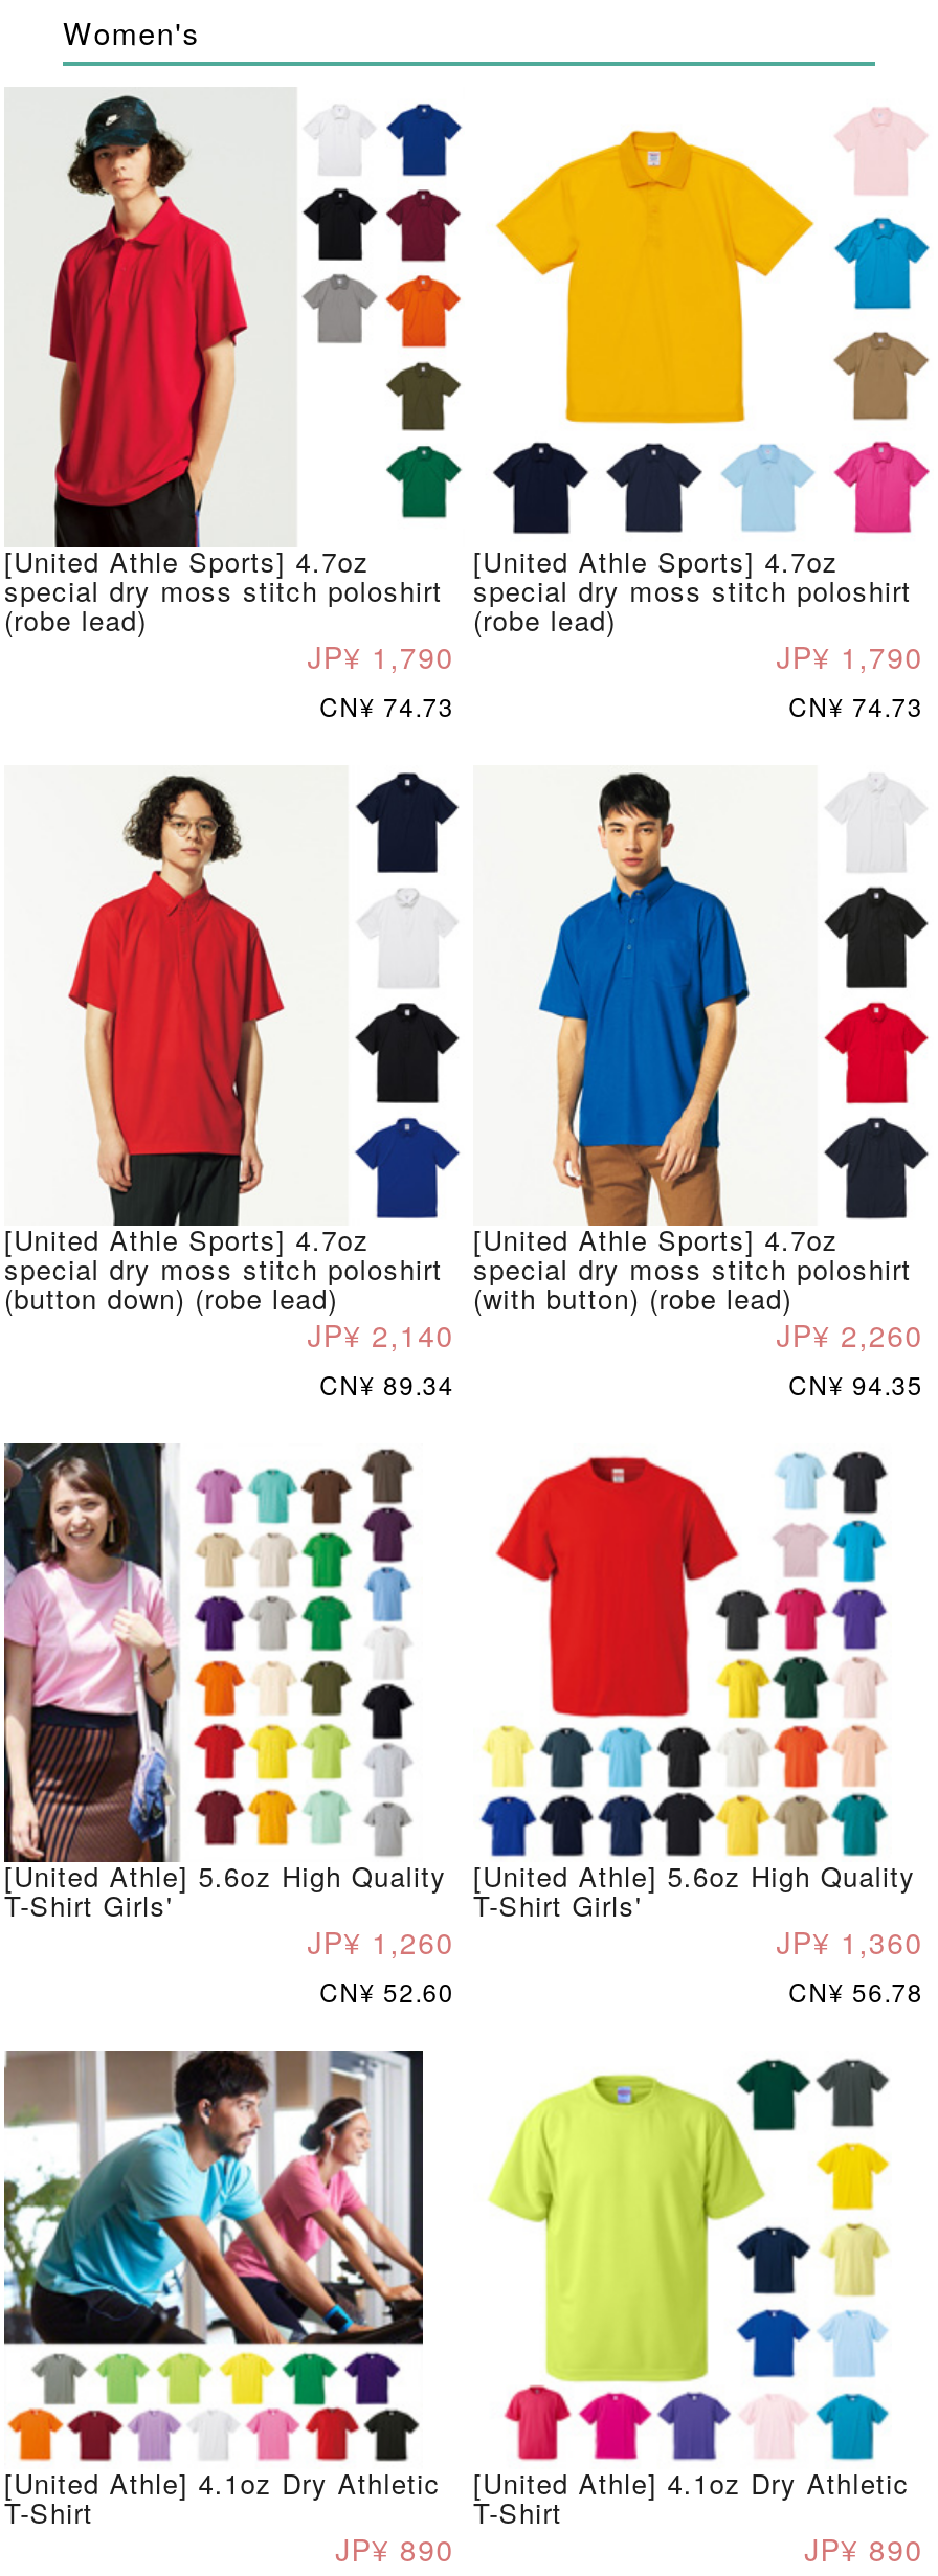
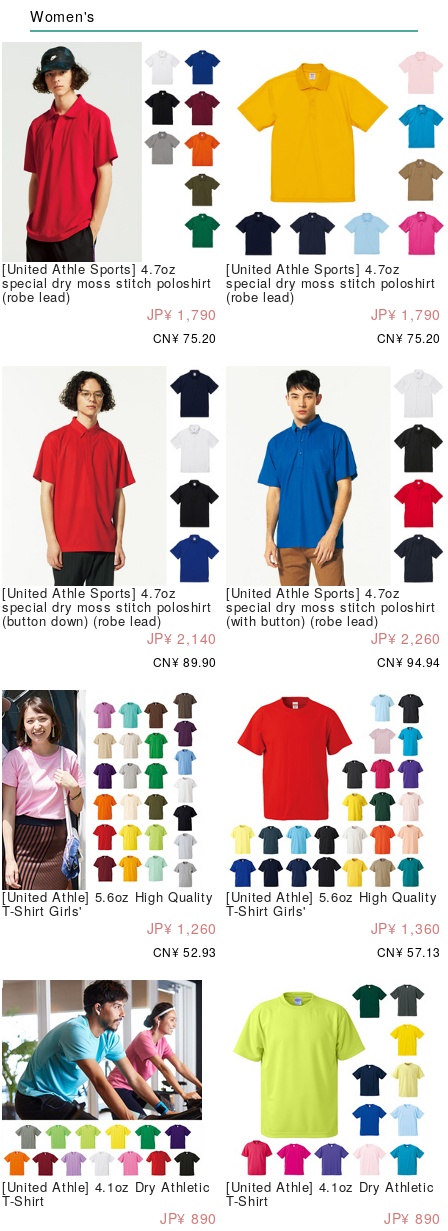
[320,689,454,724] CN¥ 74.73 -> [153,329,217,346] CN¥ 75.20
[789,689,923,724] CN¥ 74.73 -> [377,329,441,346] CN¥ 75.20
[320,1367,454,1402] CN¥ 89.34 -> [153,653,217,670] CN¥ 89.90
[789,1367,923,1402] CN¥ 94.35 -> [377,653,441,670] CN¥ 94.94
[320,1974,454,2010] CN¥ 52.60 -> [153,943,217,960] CN¥ 52.93
[789,1974,923,2010] CN¥ 56.78 -> [377,943,441,960] CN¥ 57.13

